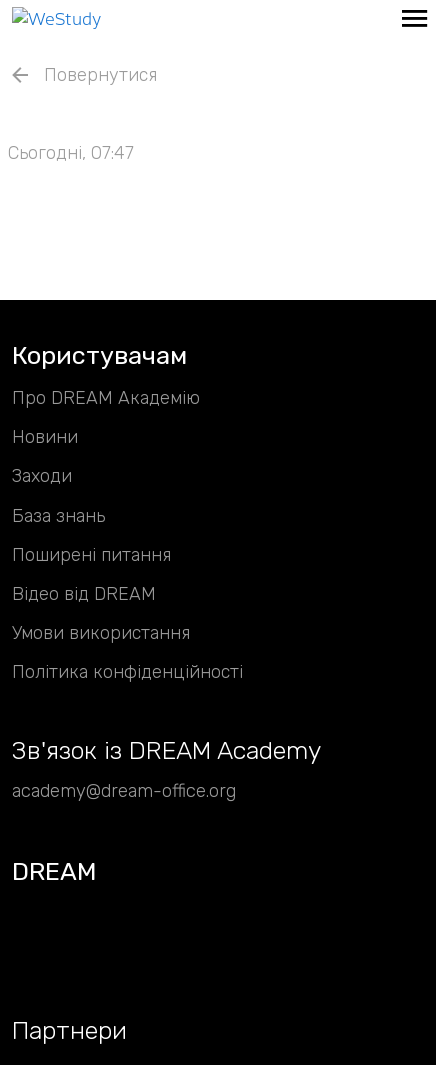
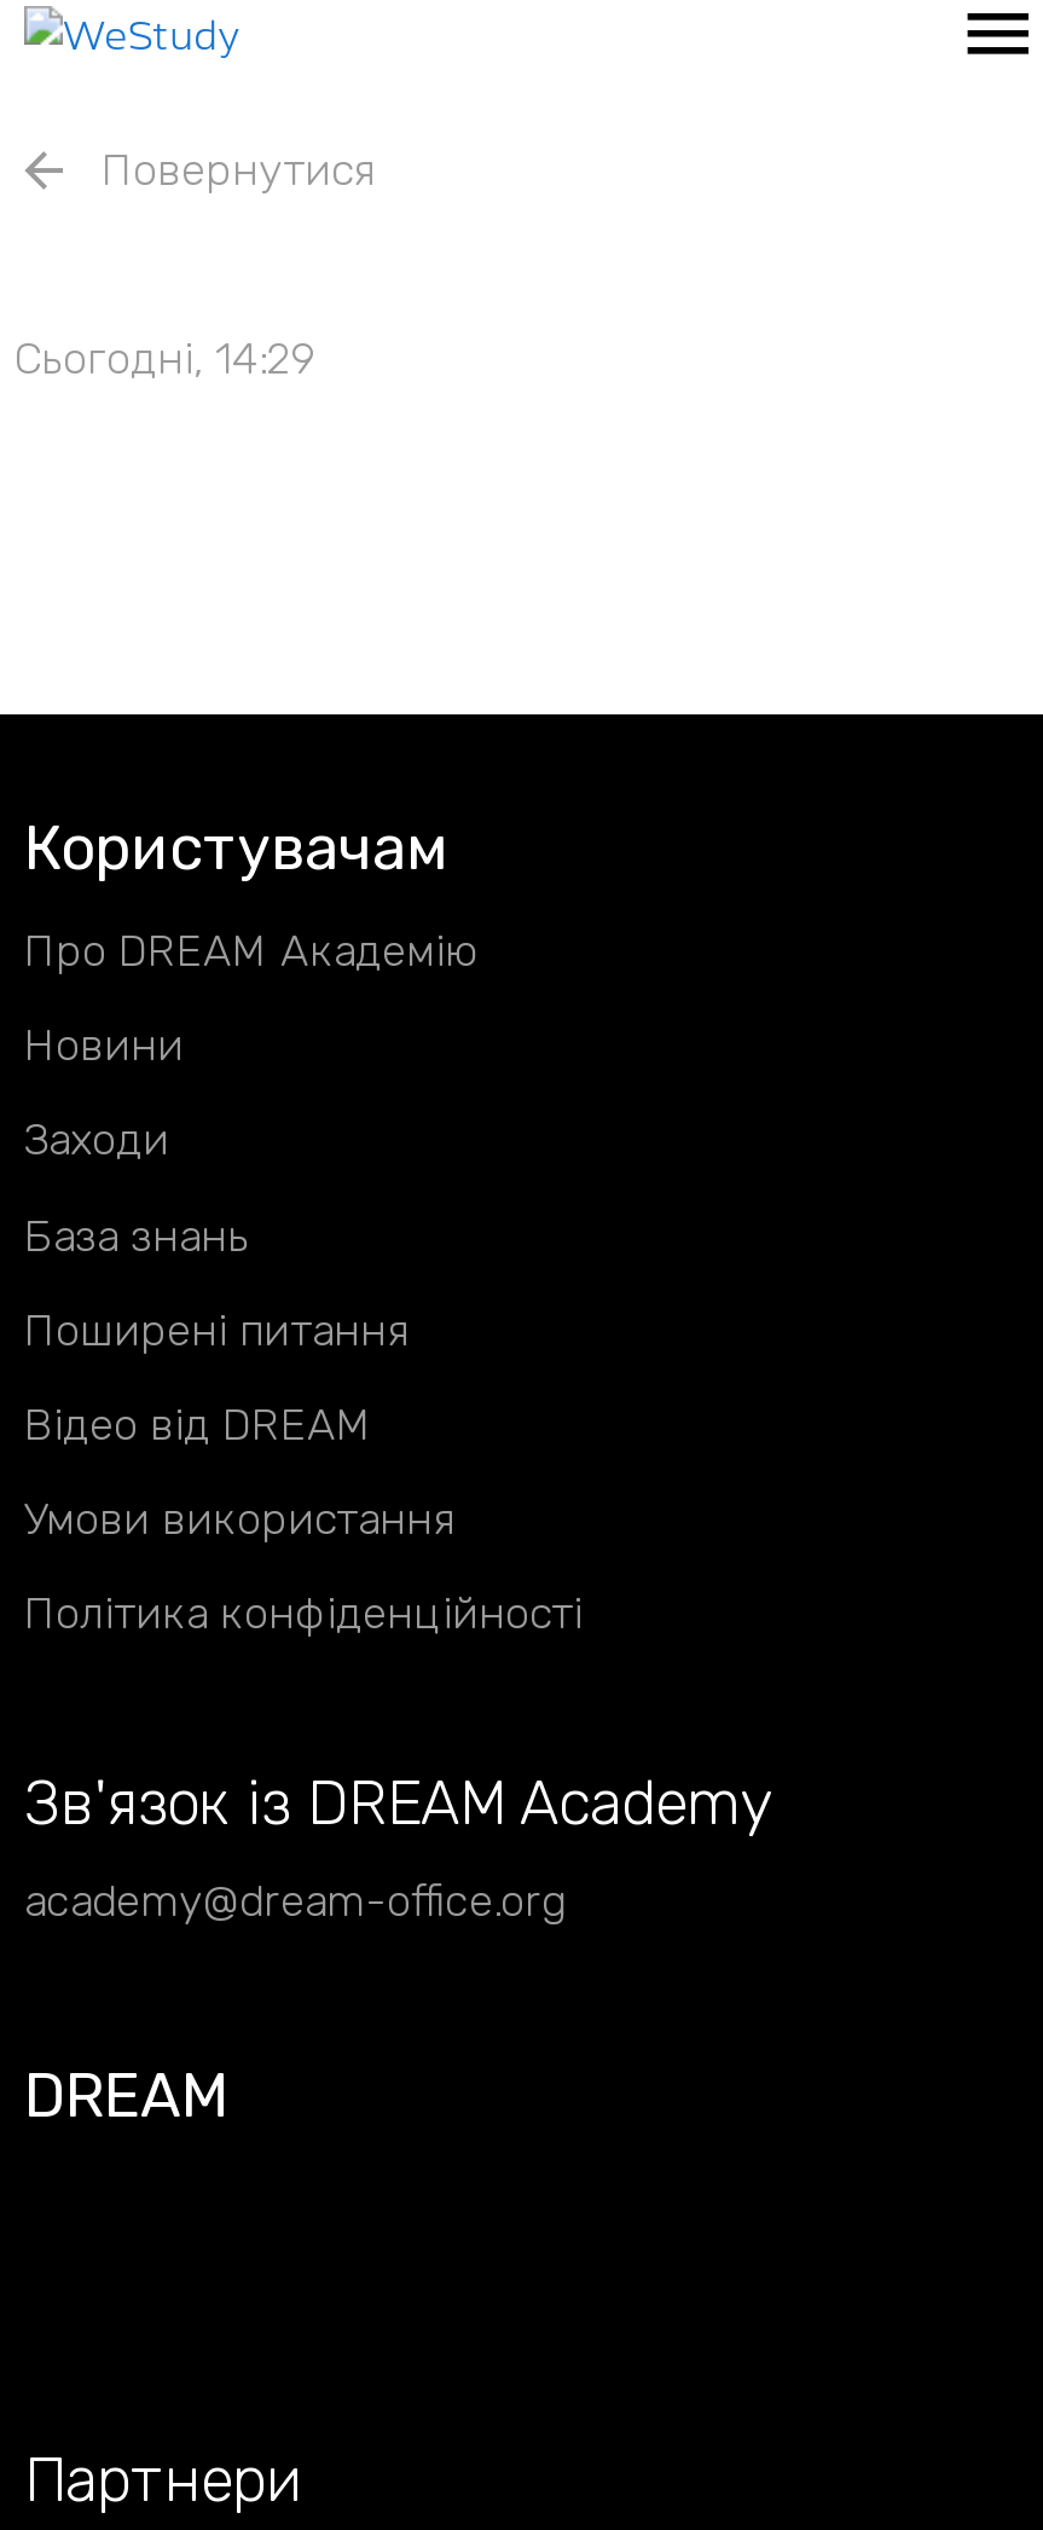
[8,142,134,164] Сьогодні, 07:47 -> [15,332,314,386] Сьогодні, 14:29

